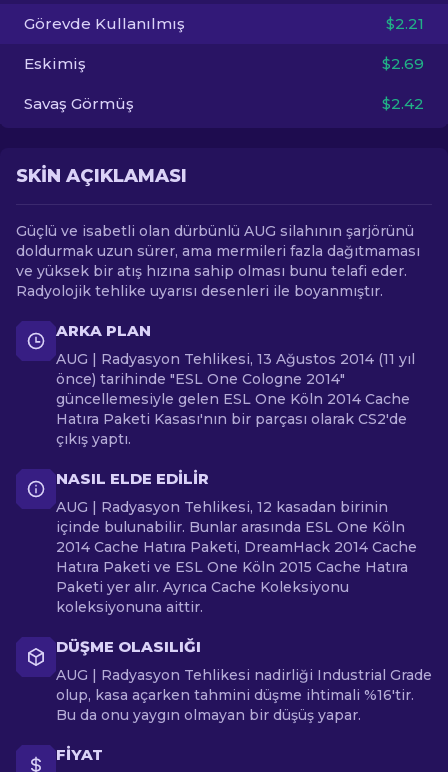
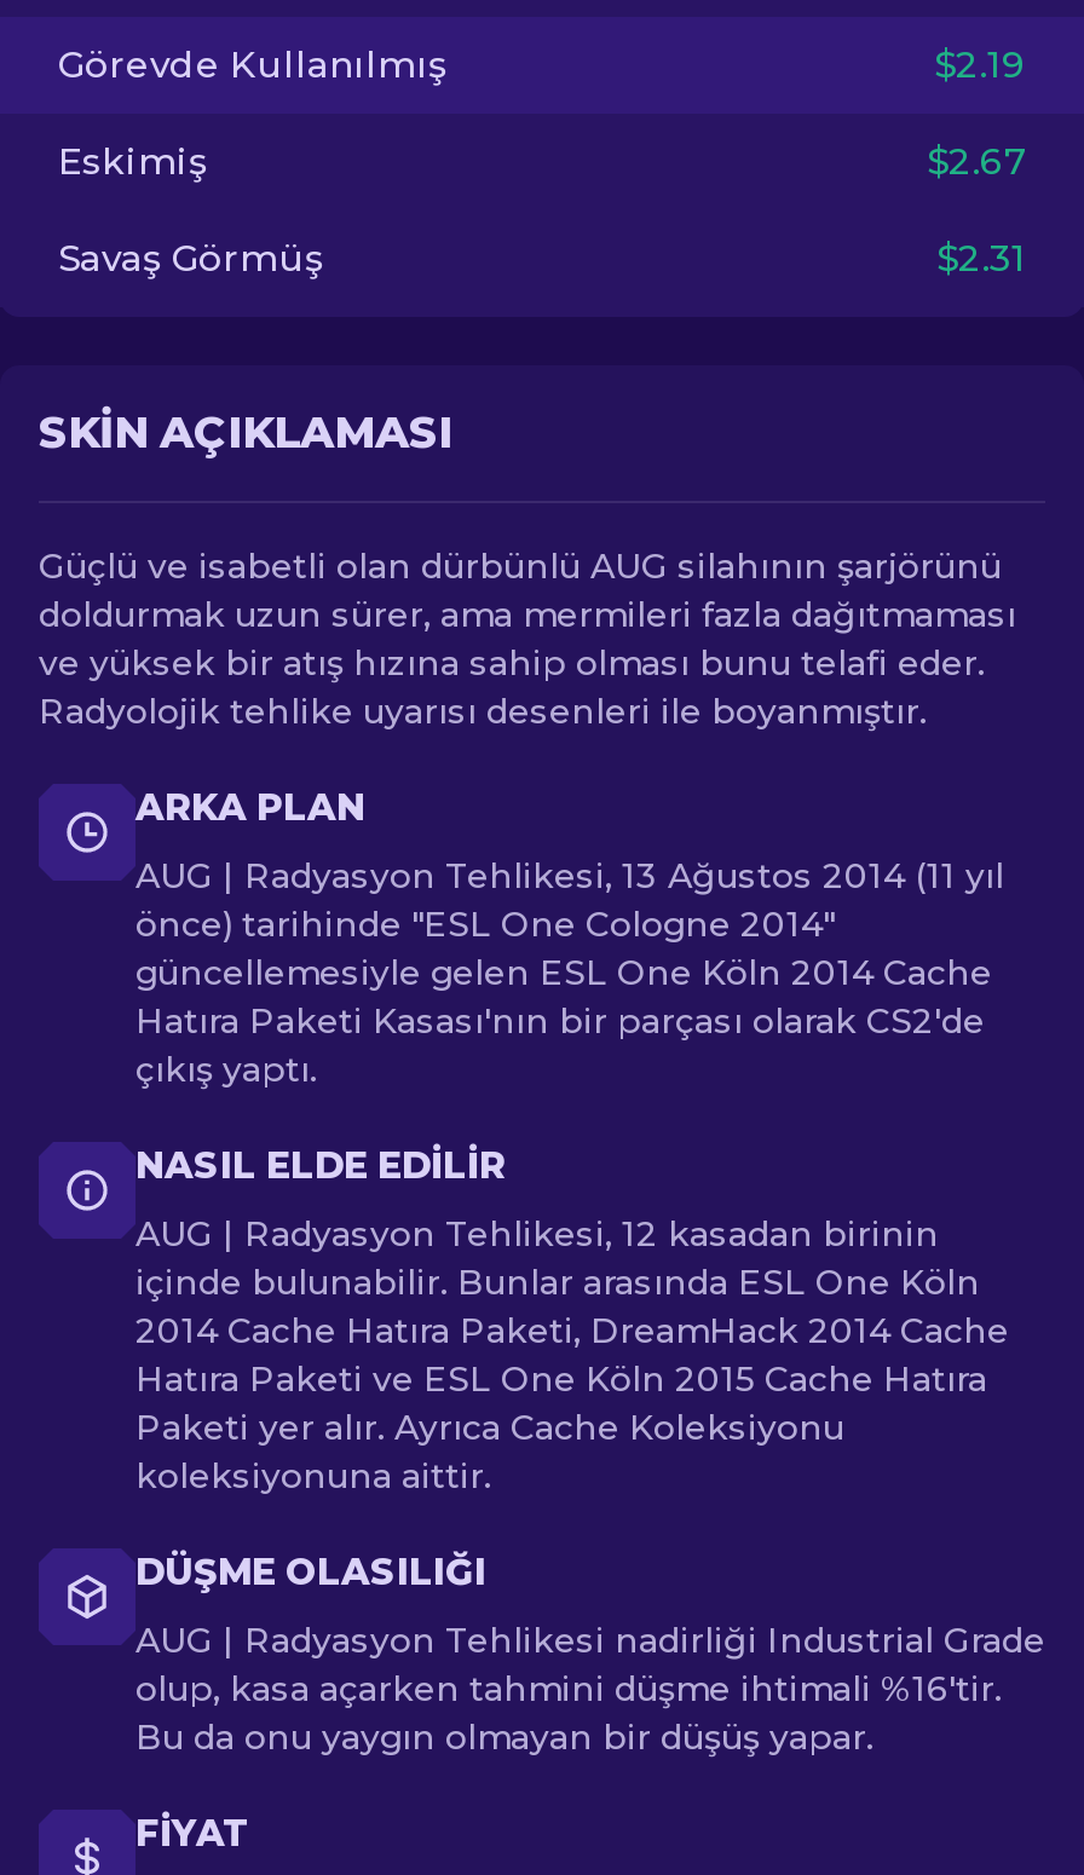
[386,14,424,33] $2.21 -> [934,41,1026,87] $2.19
[382,54,424,73] $2.69 -> [927,138,1026,184] $2.67
[382,94,424,113] $2.42 -> [936,235,1026,281] $2.31

